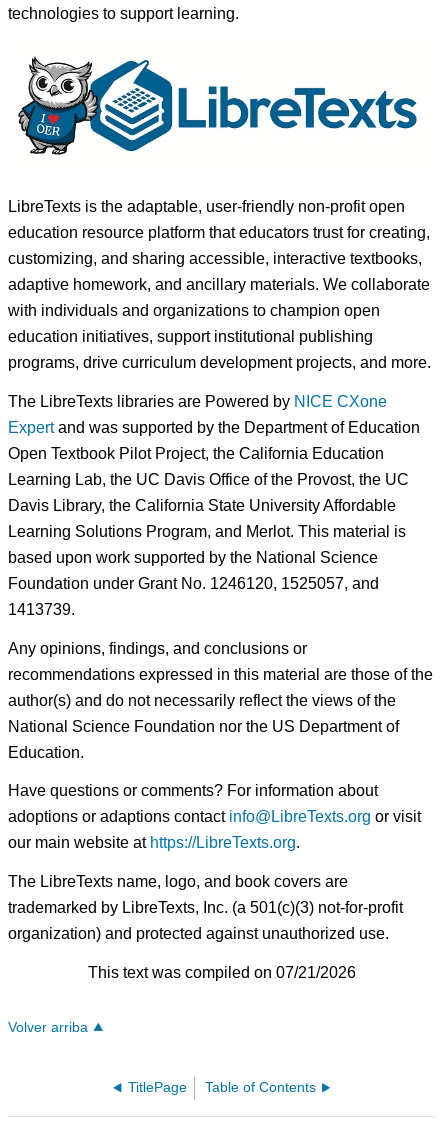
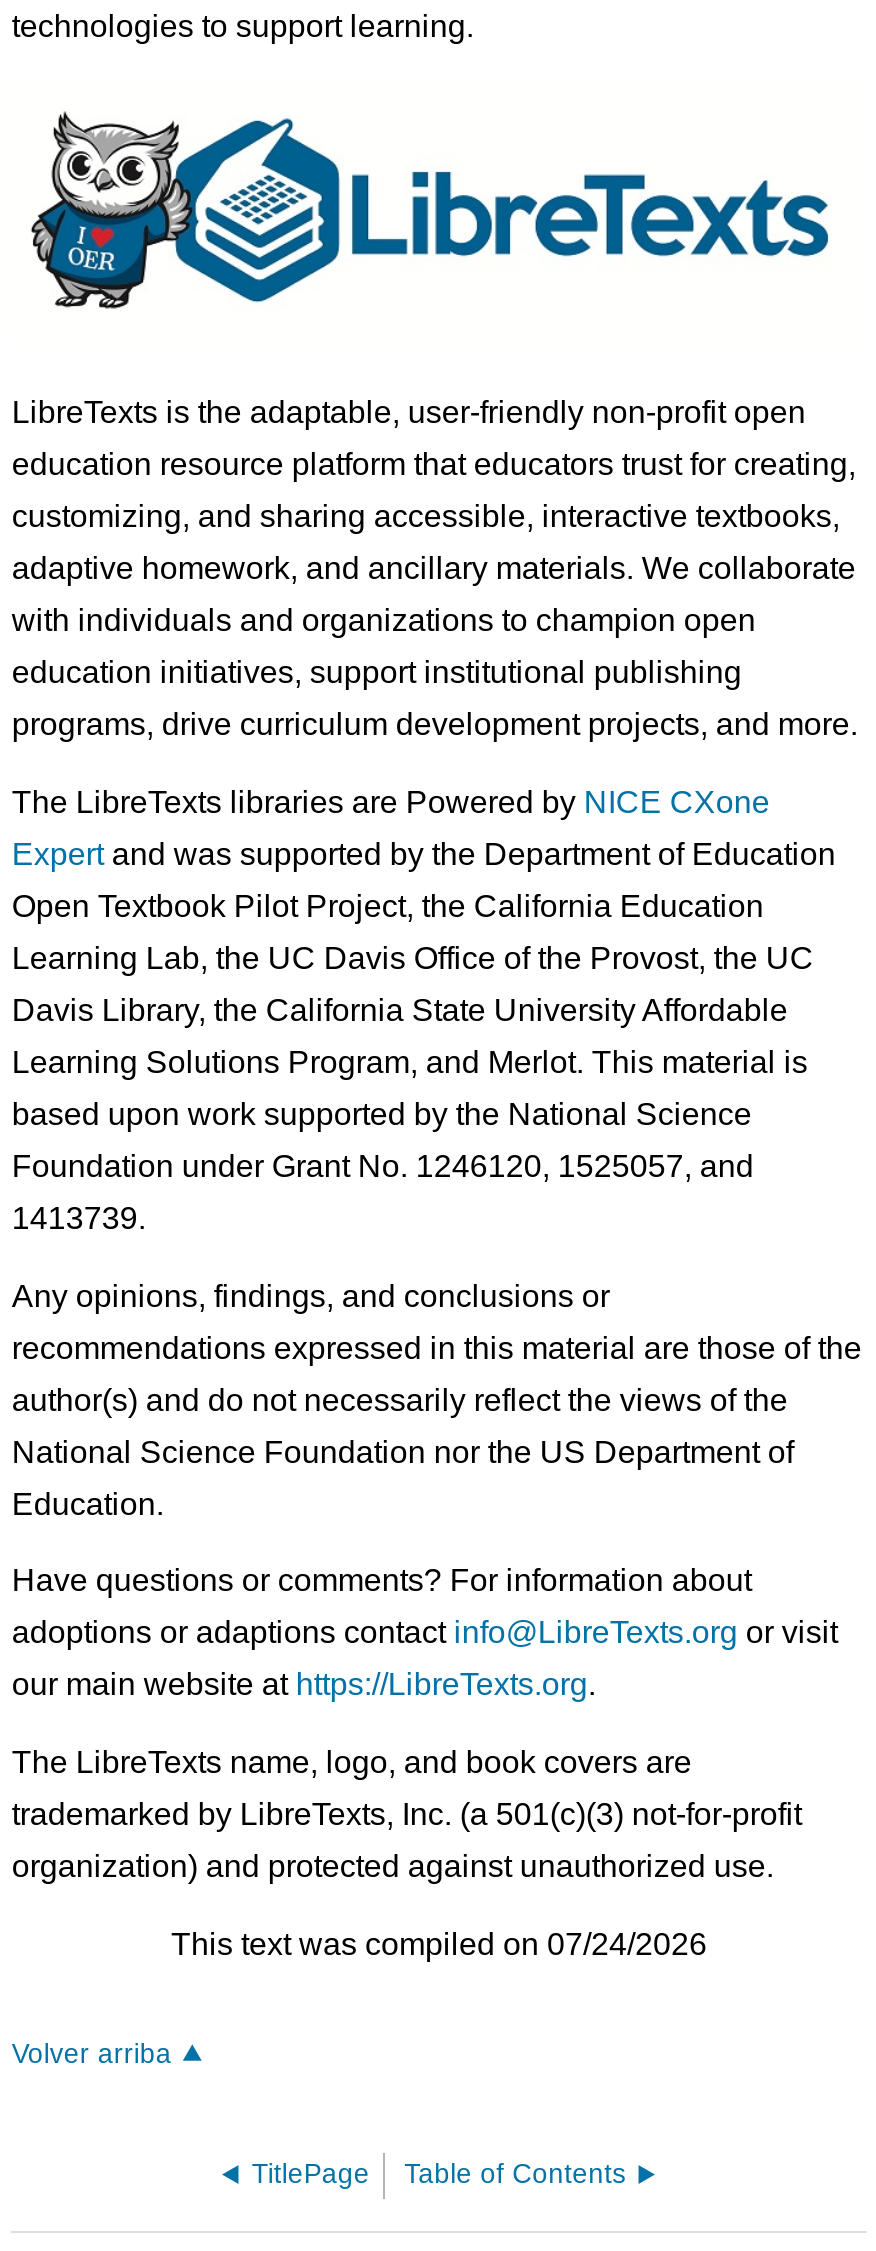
[88,964,356,981] This text was compiled on 07/21/2026 -> [171,1927,707,1961] This text was compiled on 07/24/2026

